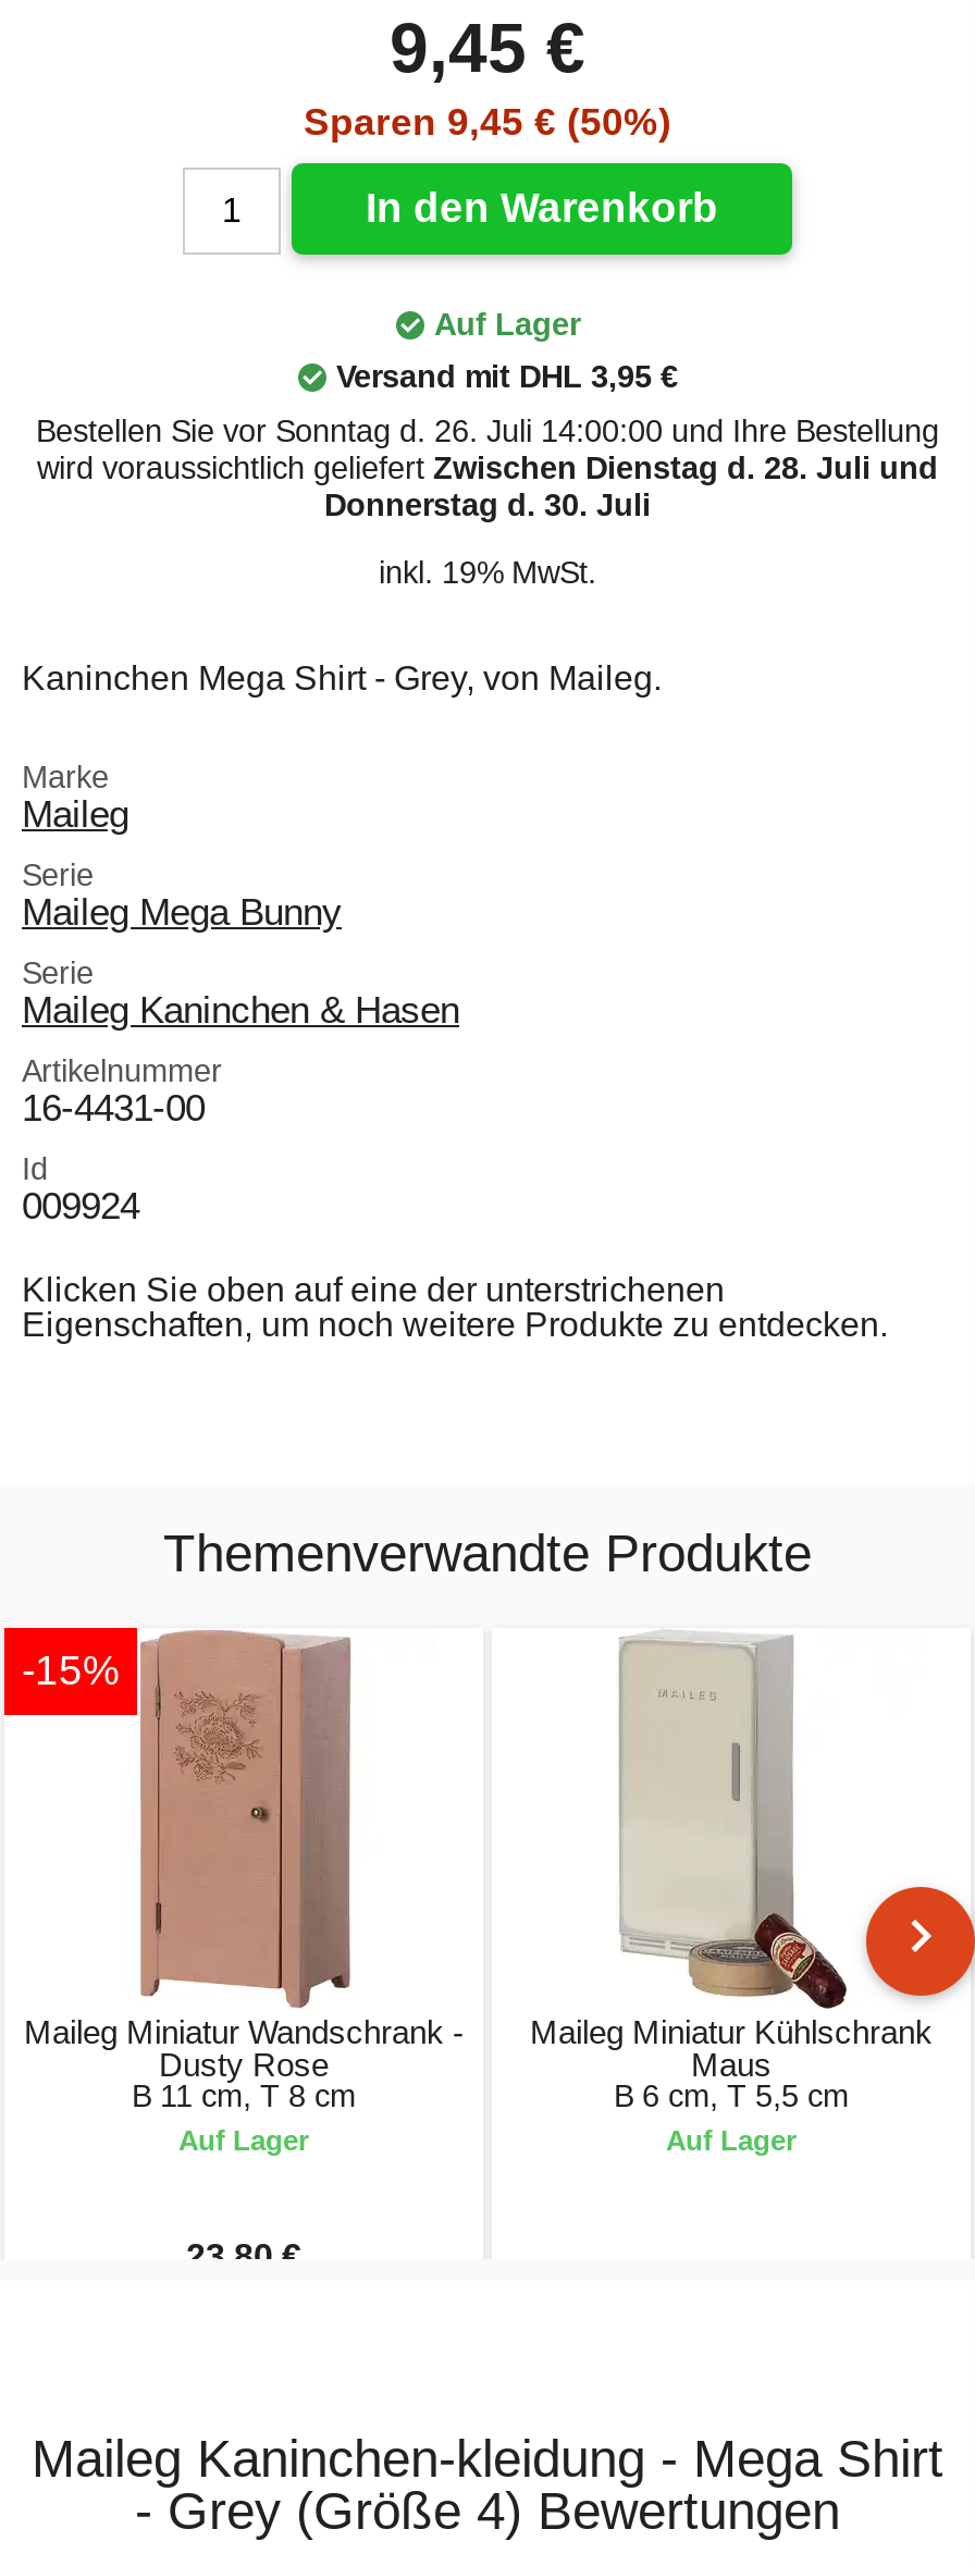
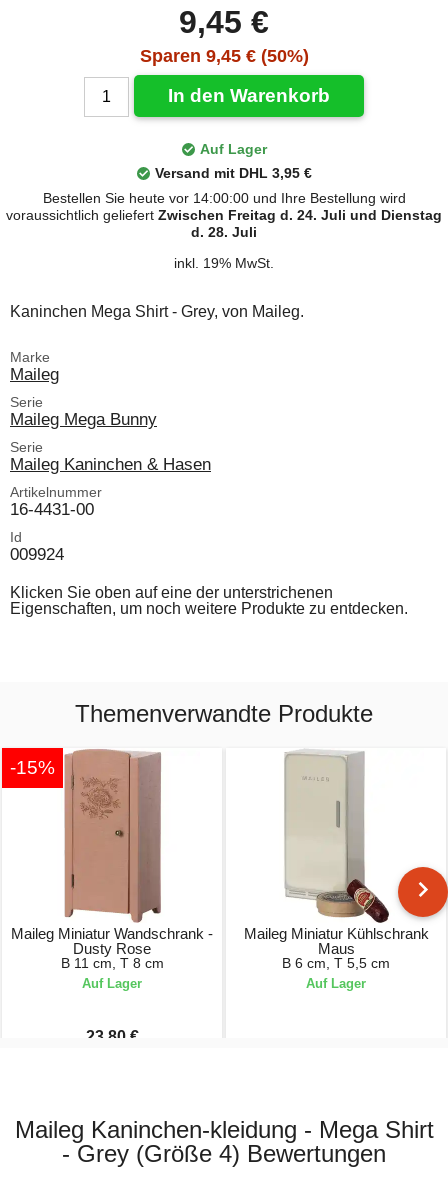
[36,413,939,522] Bestellen Sie vor Sonntag d. 26. Juli 14:00:00 und Ihre Bestellung | wird voraussichtlich geliefert Zwischen Dienstag d. 28. Juli und | Donnerstag d. 30. Juli -> [6,190,442,240] Bestellen Sie heute vor 14:00:00 und Ihre Bestellung wird | voraussichtlich geliefert Zwischen Freitag d. 24. Juli und Dienstag | d. 28. Juli

